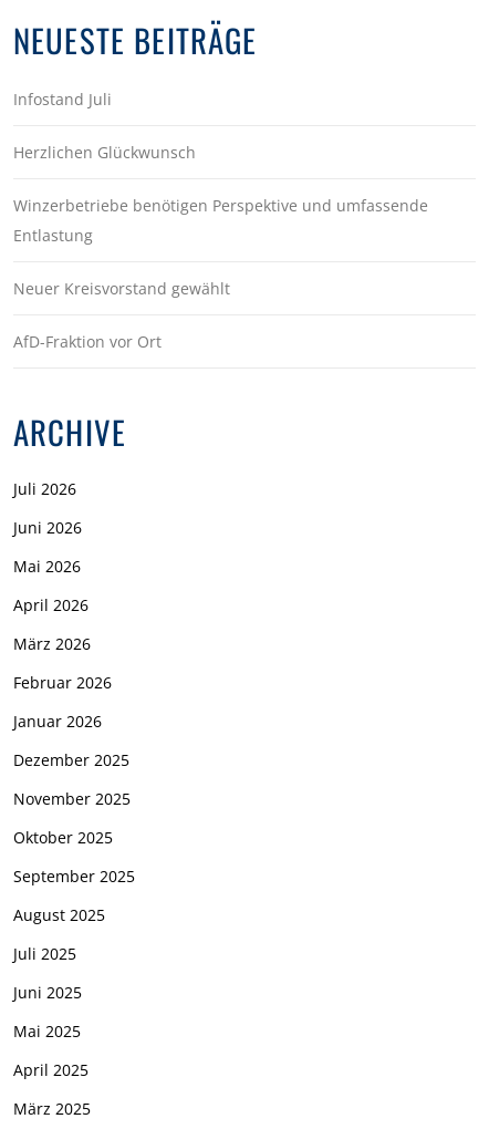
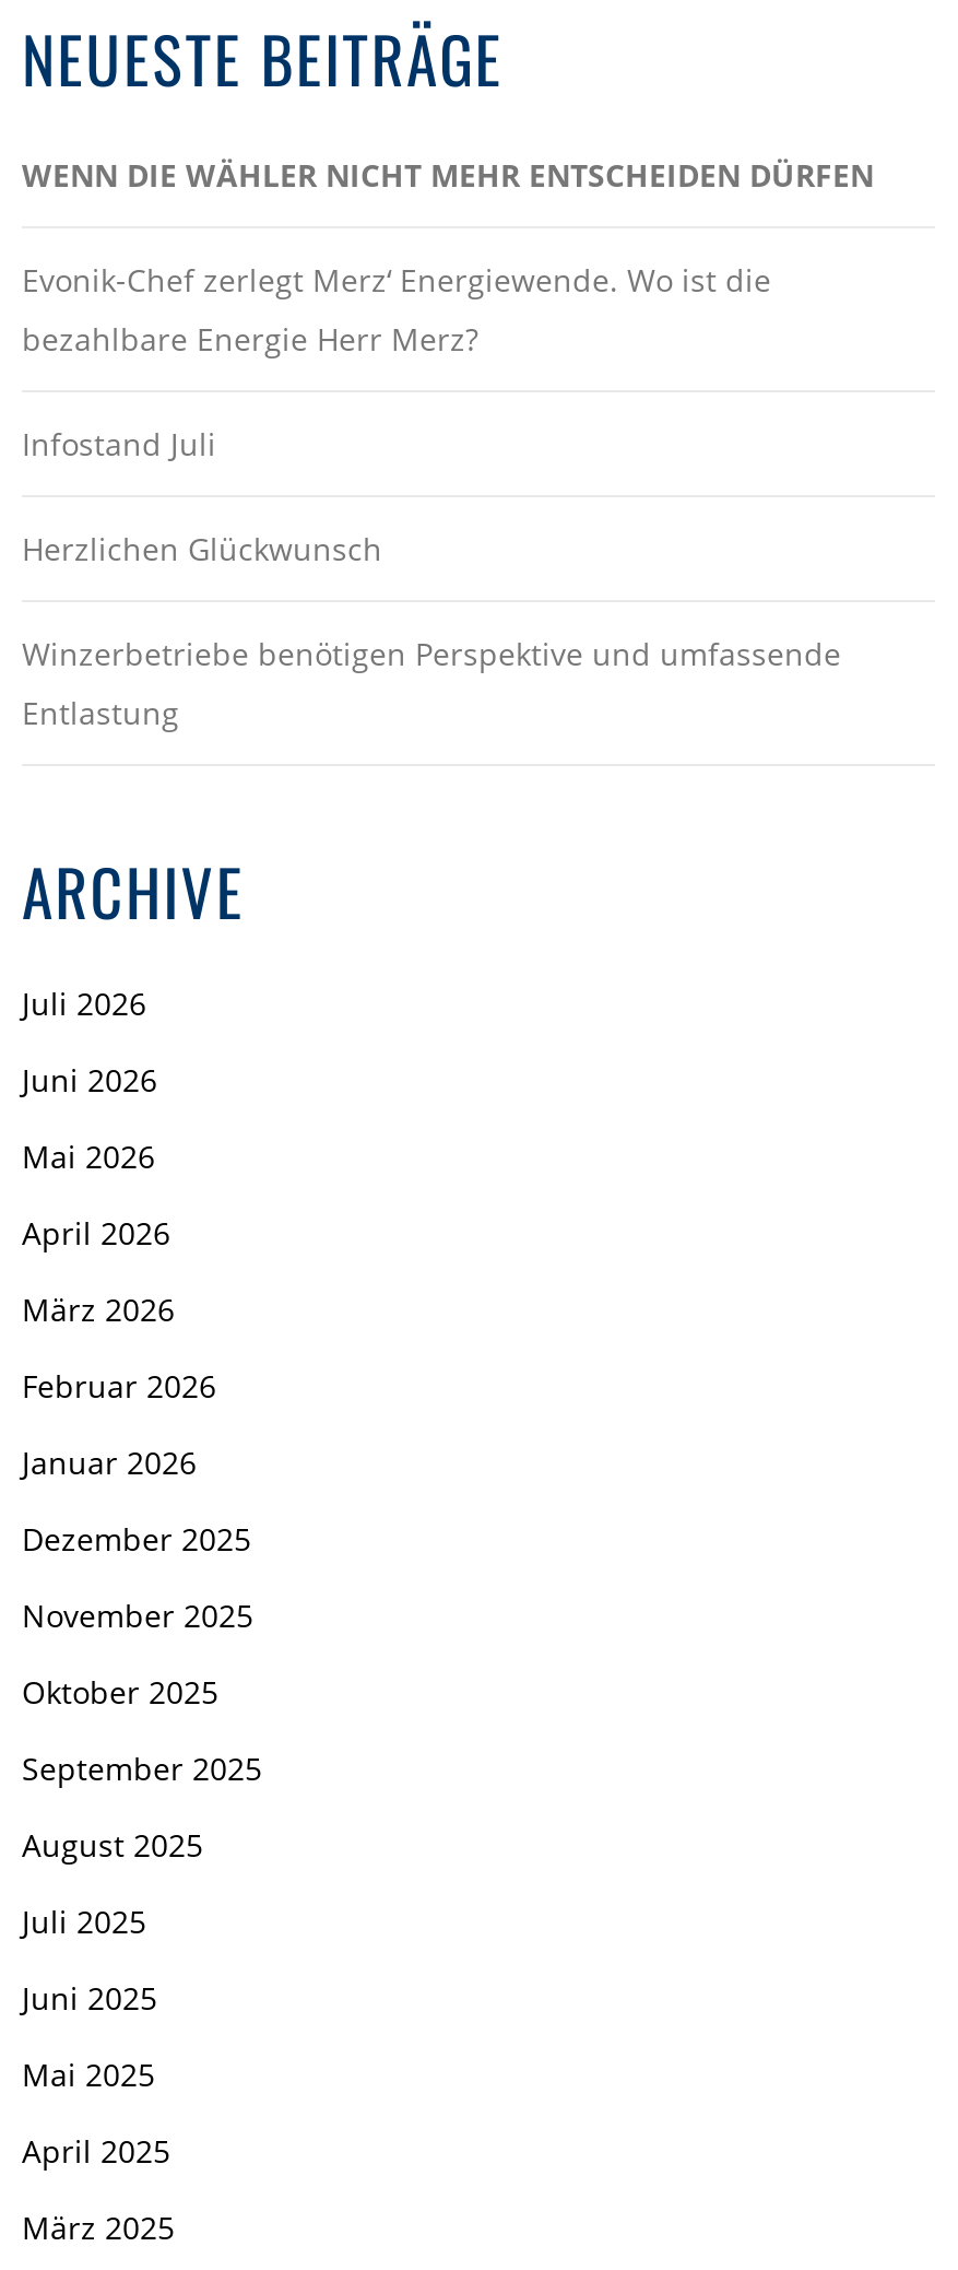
none -> [22,154,874,360] WENN DIE WÄHLER NICHT MEHR ENTSCHEIDEN DÜRFEN | Evonik-Chef zerlegt Merz‘ Energiewende. Wo ist die | bezahlbare Energie Herr Merz?
moved [13,89,428,246] -> [22,423,841,734]: Infostand Juli | Herzlichen Glückwunsch | Winzerbetriebe benötigen Perspektive und umfassende | Entlastung
[13,278,230,352] Neuer Kreisvorstand gewählt | AfD-Fraktion vor Ort -> none

